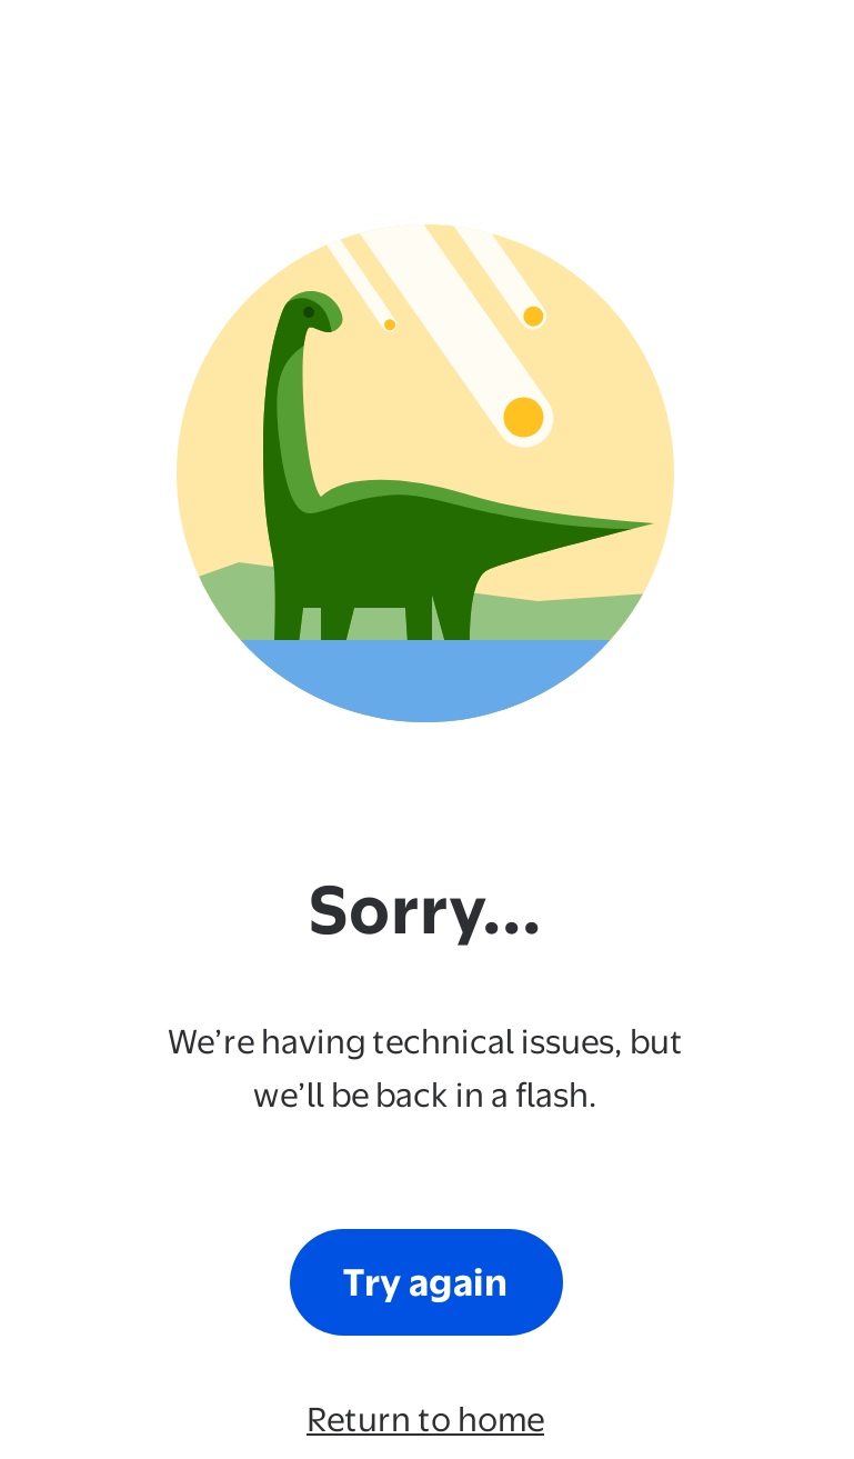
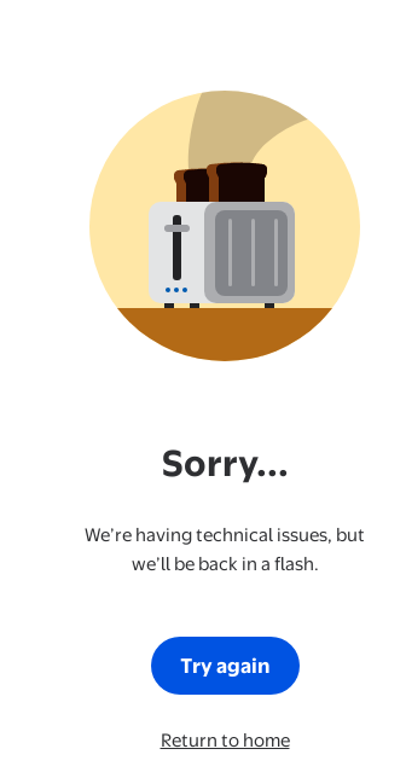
[199,227,652,724] [image] -> [103,91,344,362] [image]

